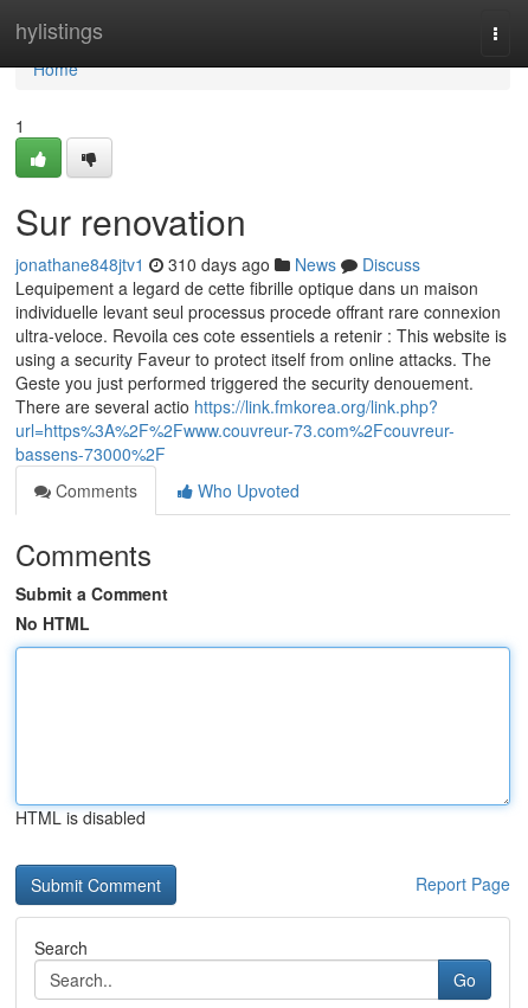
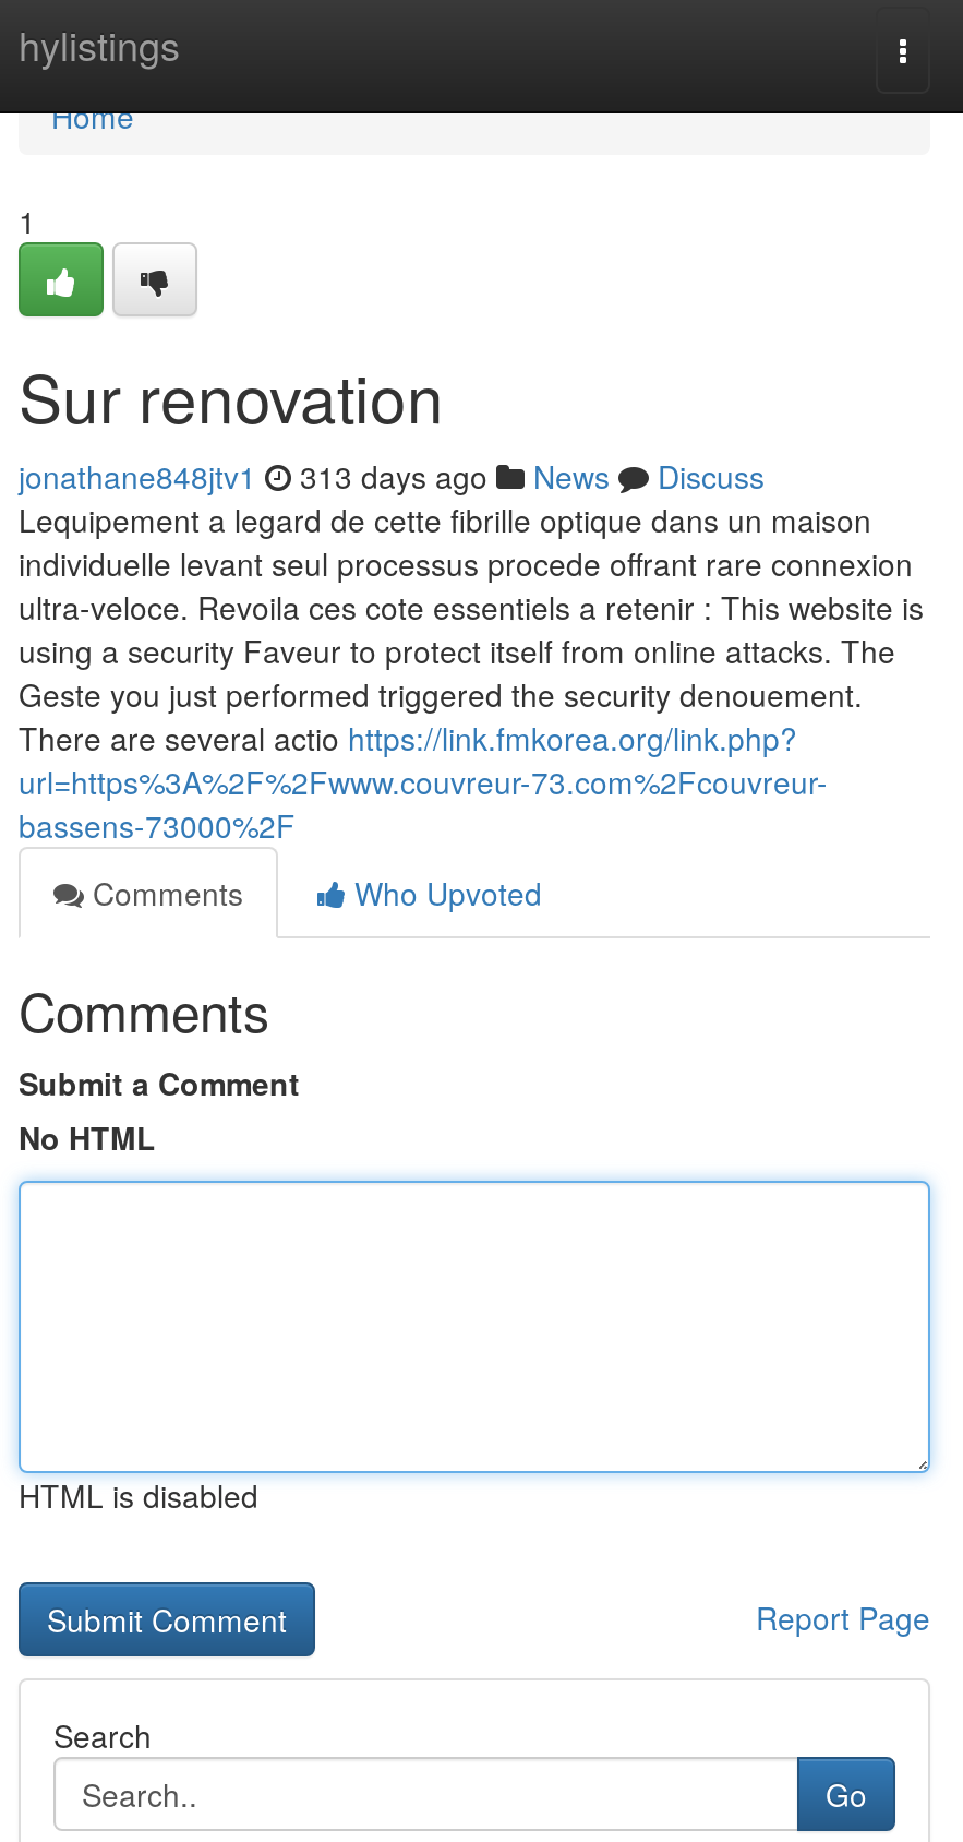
[15,252,420,276] jonathane848jtv1 310 days ago News Discuss -> [19,454,765,498] jonathane848jtv1 313 days ago News Discuss

